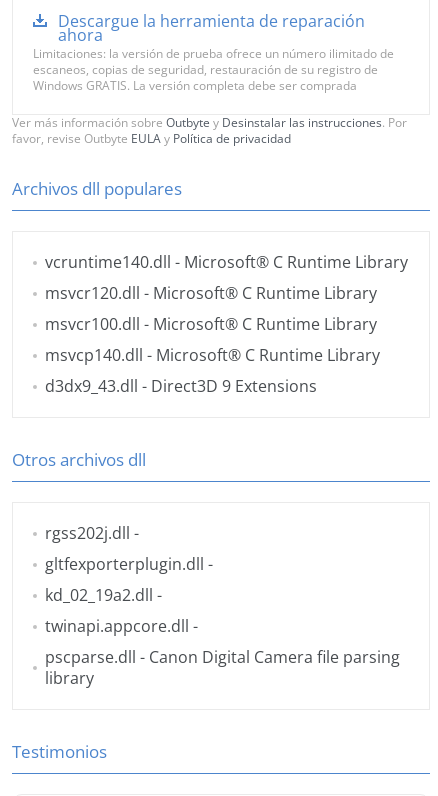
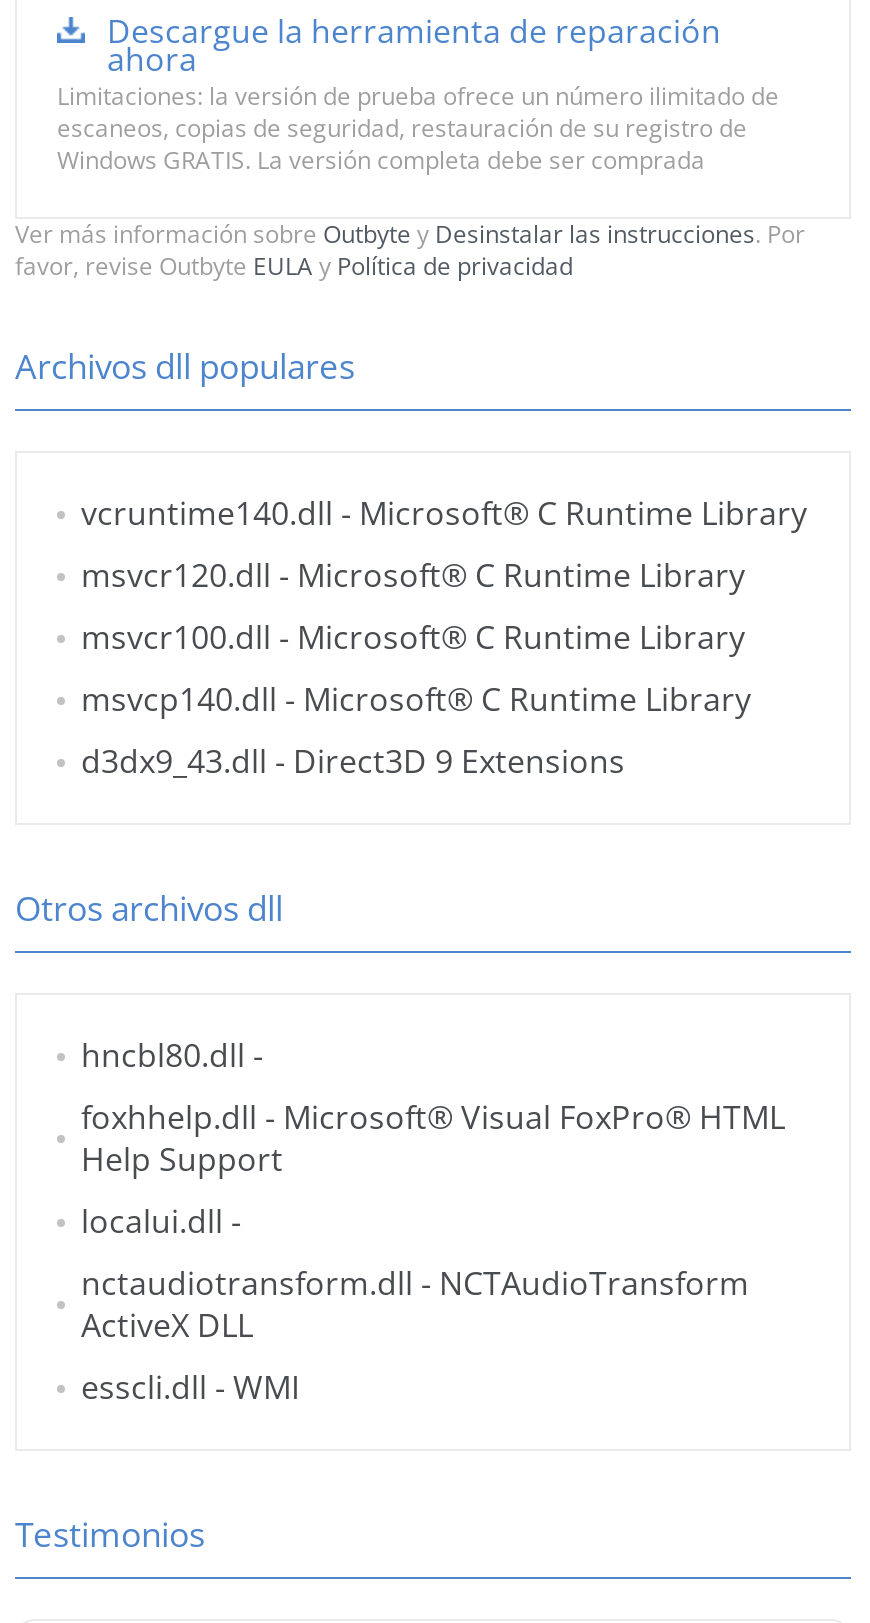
[45,522,400,689] rgss202j.dll - | gltfexporterplugin.dll - | kd_02_19a2.dll - | twinapi.appcore.dll - | pscparse.dll - Canon Digital Camera file parsing | library -> [81,1033,785,1409] hncbl80.dll - | foxhhelp.dll - Microsoft® Visual FoxPro® HTML | Help Support | localui.dll - | nctaudiotransform.dll - NCTAudioTransform | ActiveX DLL | esscli.dll - WMI

